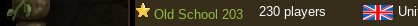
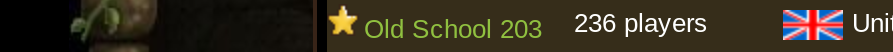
[153,4,325,22] Old School 203 230 players -> [364,8,708,44] Old School 203 236 players

